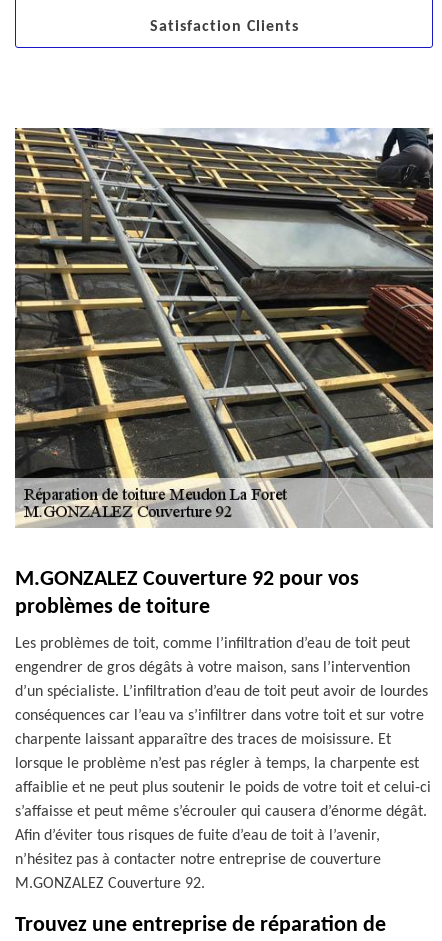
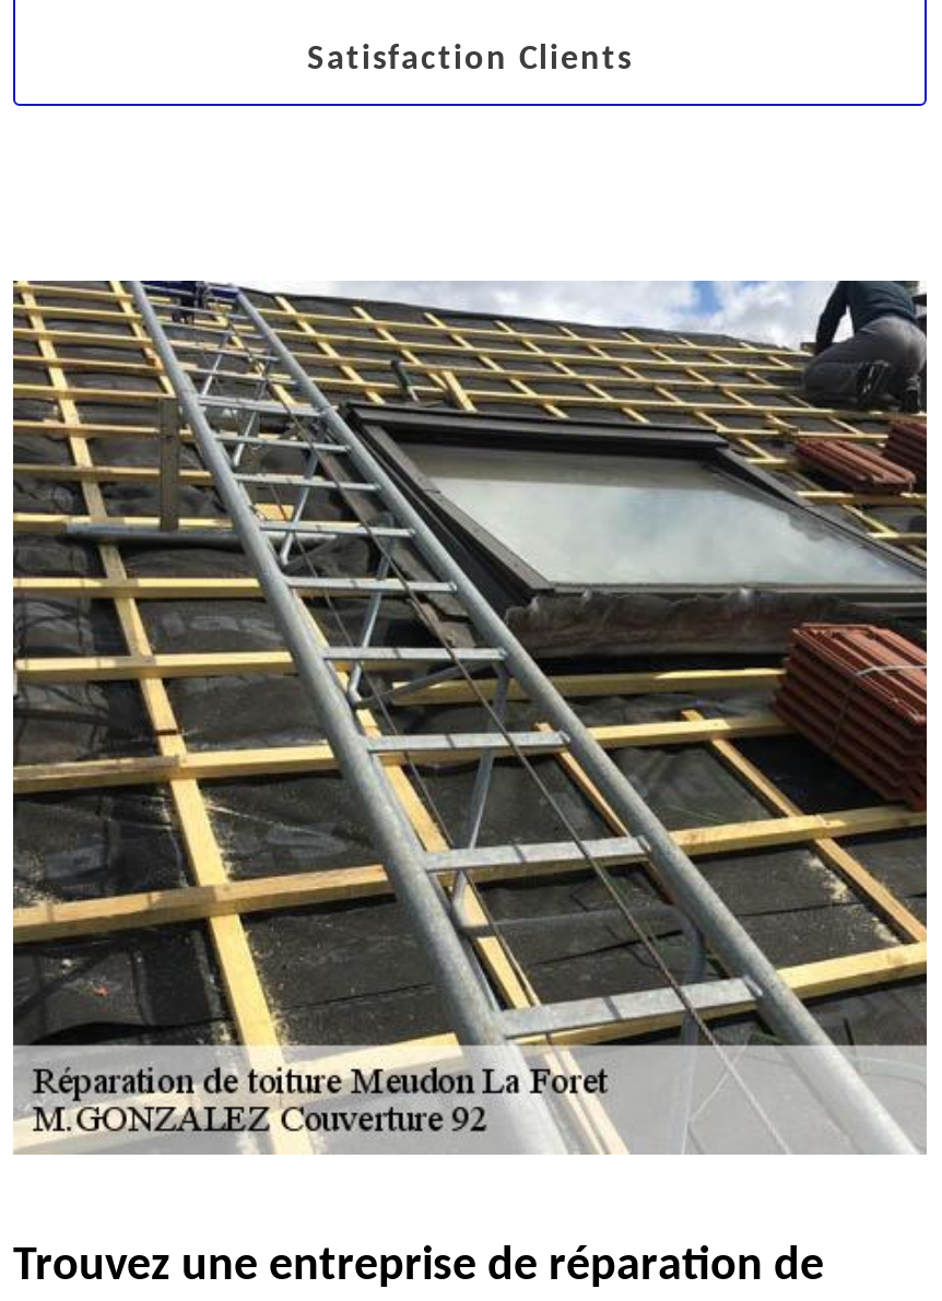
[15,568,431,892] M.GONZALEZ Couverture 92 pour vos | problèmes de toiture | Les problèmes de toit, comme l’infiltration d’eau de toit peut | engendrer de gros dégâts à votre maison, sans l’intervention | d’un spécialiste. L’infiltration d’eau de toit peut avoir de lourdes | conséquences car l’eau va s’infiltrer dans votre toit et sur votre | charpente laissant apparaître des traces de moisissure. Et | lorsque le problème n’est pas régler à temps, la charpente est | affaiblie et ne peut plus soutenir le poids de votre toit et celui-ci | s’affaisse et peut même s’écrouler qui causera d’énorme dégât. | Afin d’éviter tous risques de fuite d’eau de toit à l’avenir, | n’hésitez pas à contacter notre entreprise de couverture | M.GONZALEZ Couverture 92. -> none

